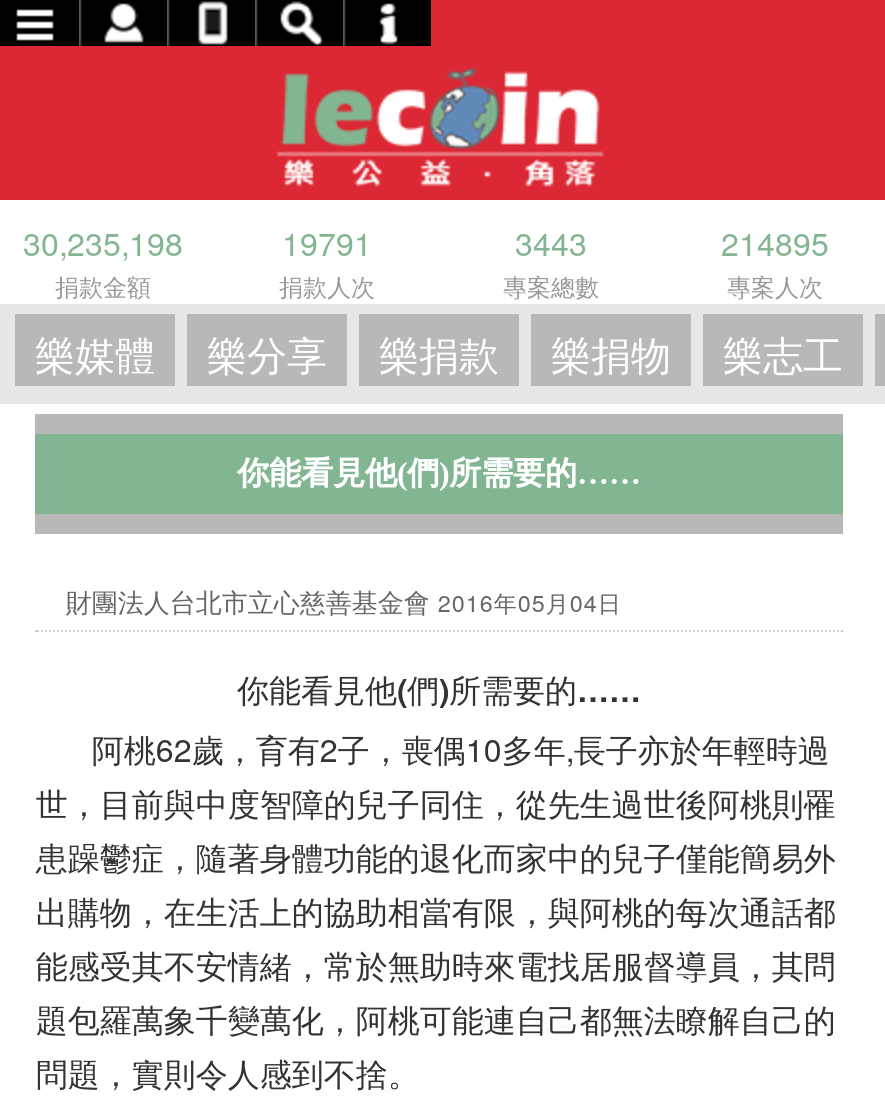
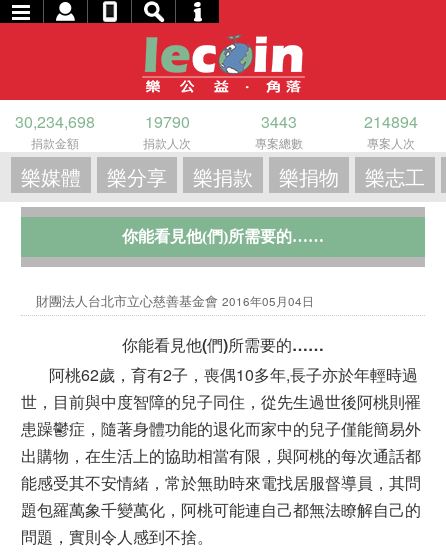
[23,220,183,266] 30,235,198 -> [15,110,95,133] 30,234,698
[282,220,372,266] 19791 -> [144,110,189,133] 19790
[721,220,829,266] 214895 -> [364,110,418,133] 214894

